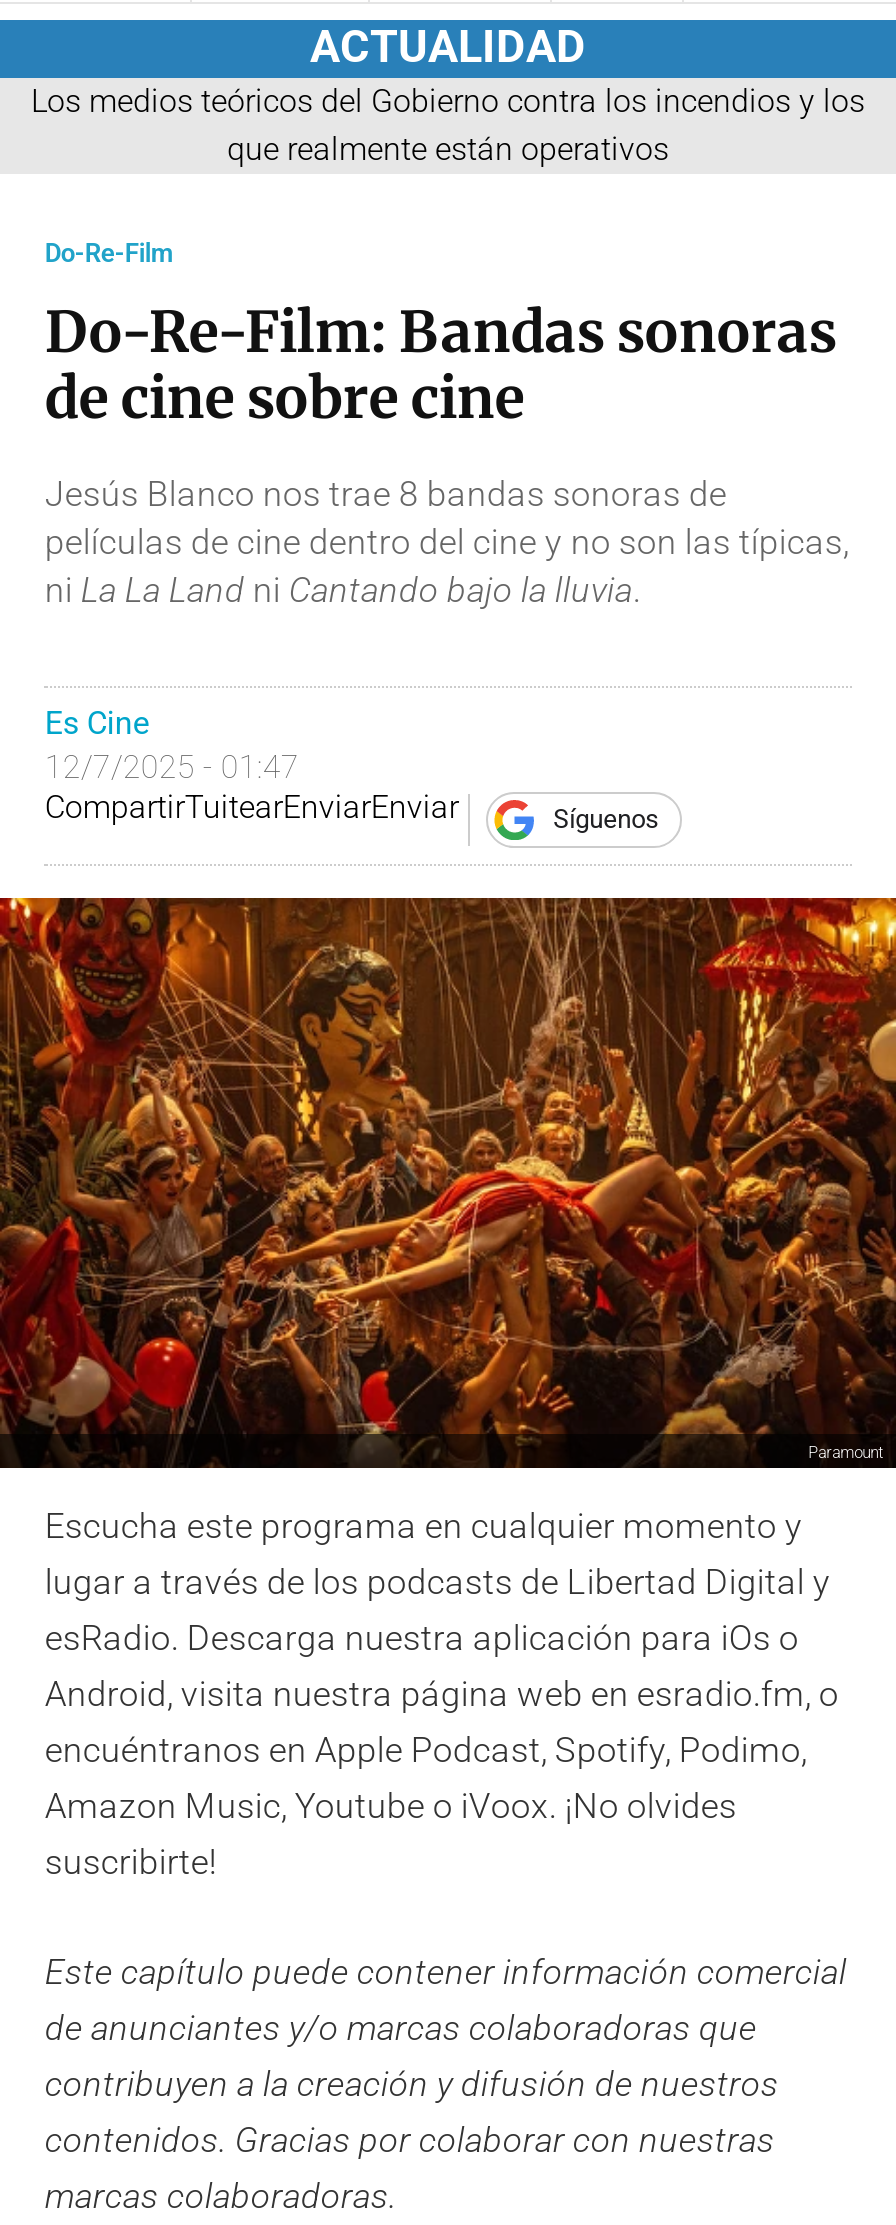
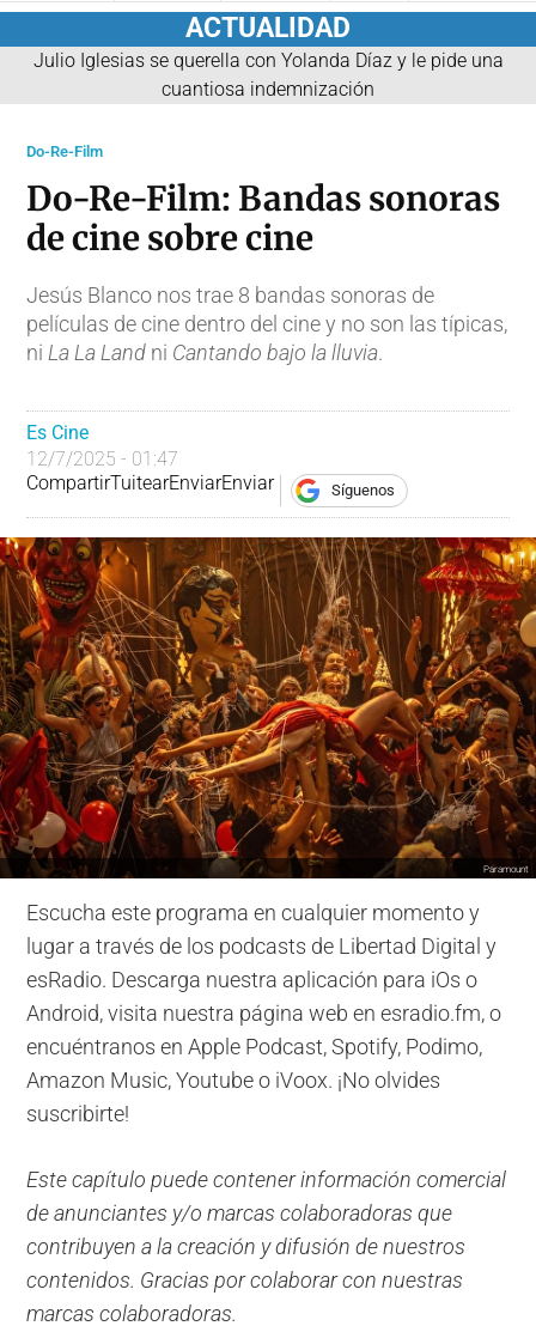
[31,81,865,167] Los medios teóricos del Gobierno contra los incendios y los | que realmente están operativos -> [33,49,503,100] Julio Iglesias se querella con Yolanda Díaz y le pide una | cuantiosa indemnización

